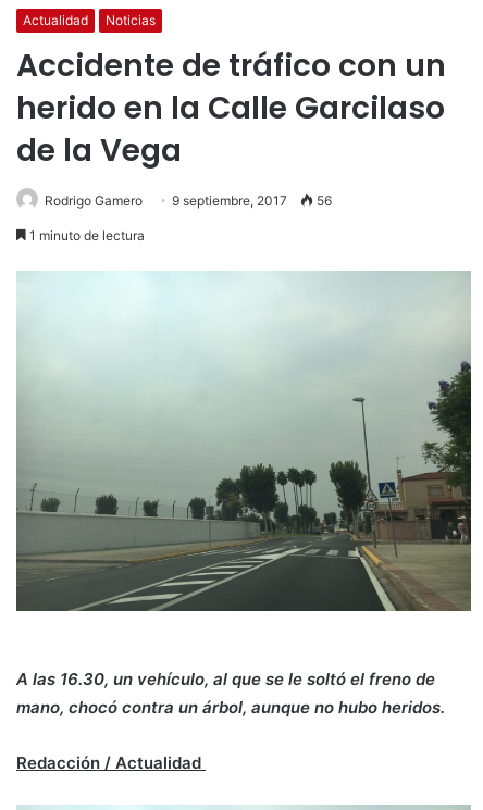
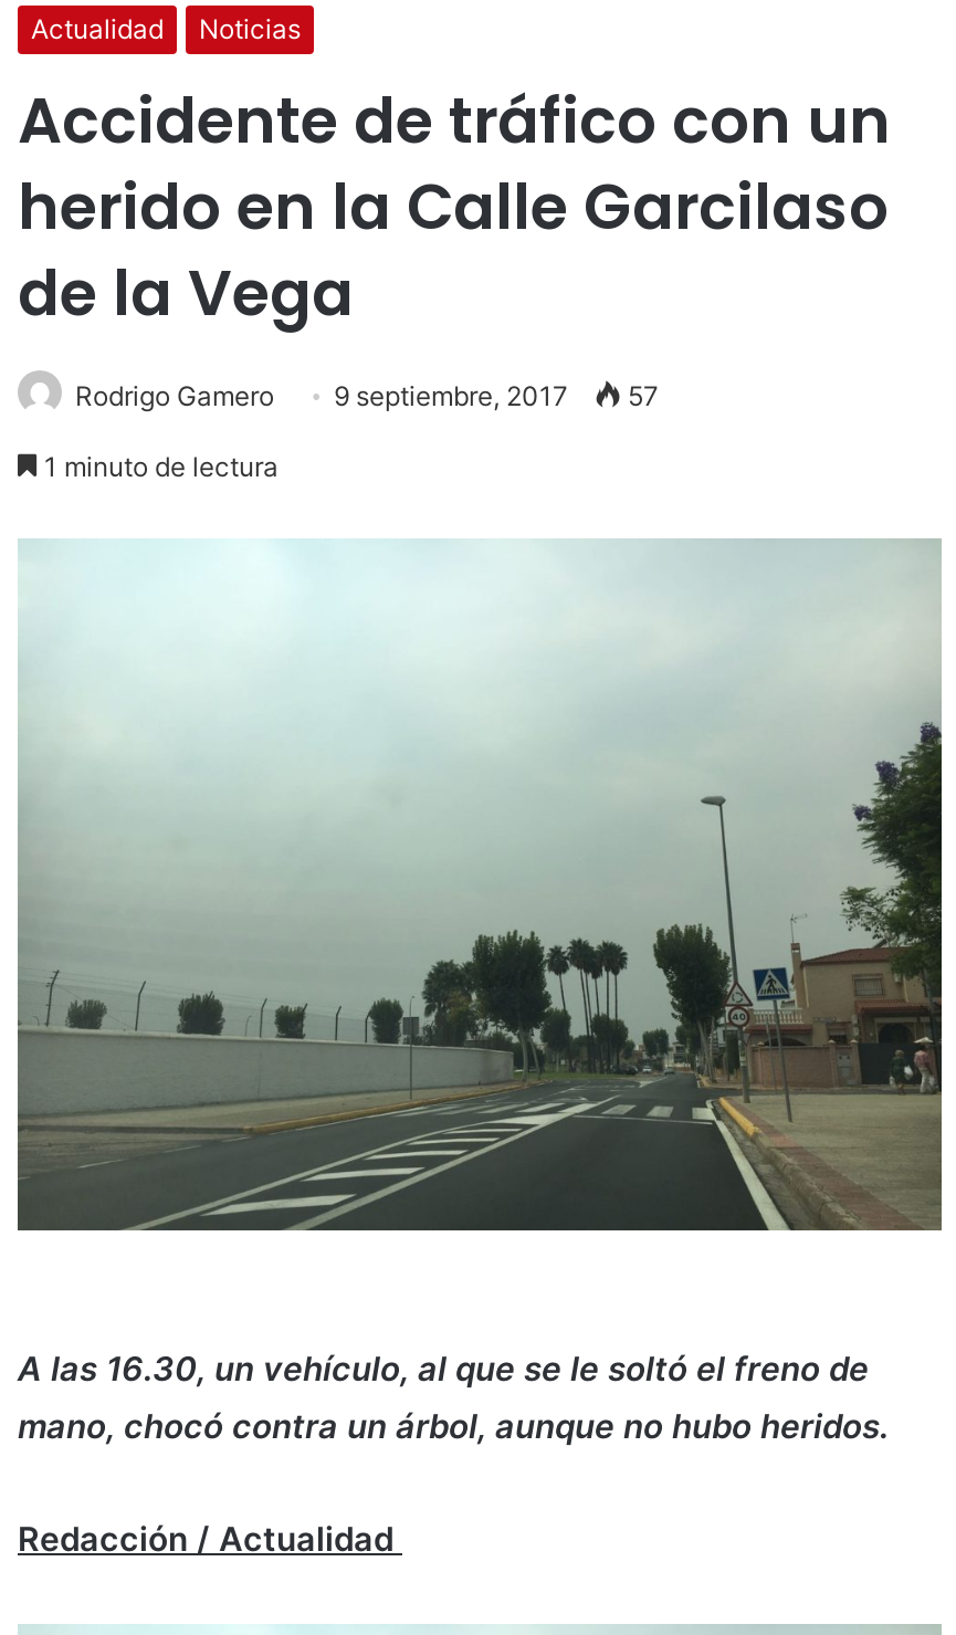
[45,192,332,209] Rodrigo Gamero 9 septiembre, 2017 56 -> [75,379,659,412] Rodrigo Gamero 9 septiembre, 2017 57

